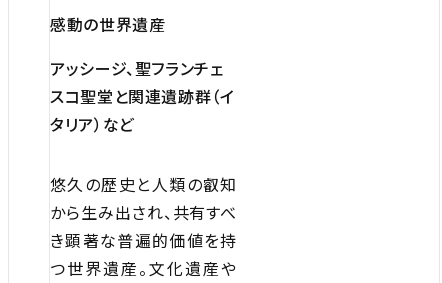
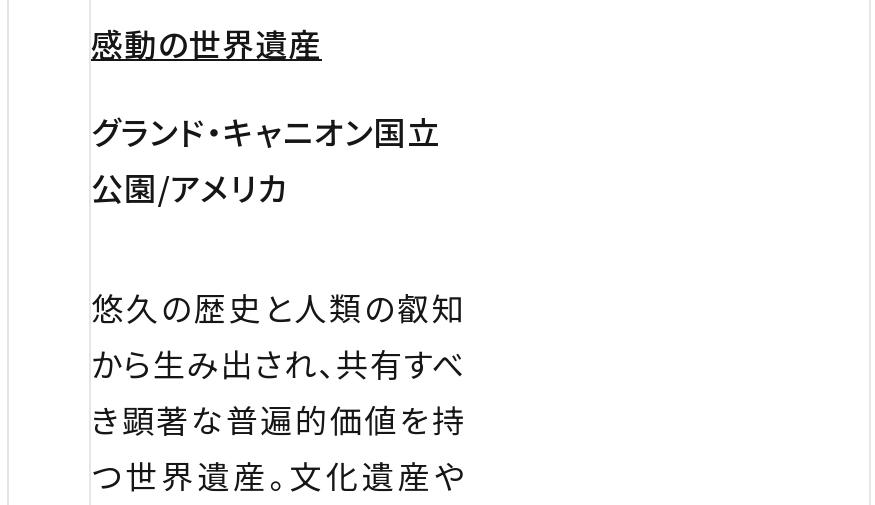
[50,56,235,136] アッシージ、聖フランチェ | スコ聖堂と関連遺跡群（イ | タリア）など -> [91,106,440,210] グランド・キャニオン国立 | 公園/アメリカ

